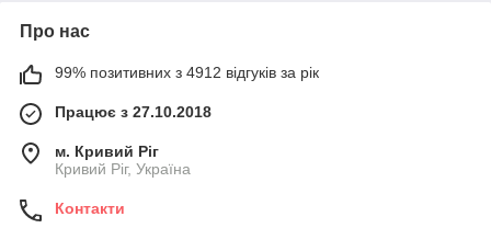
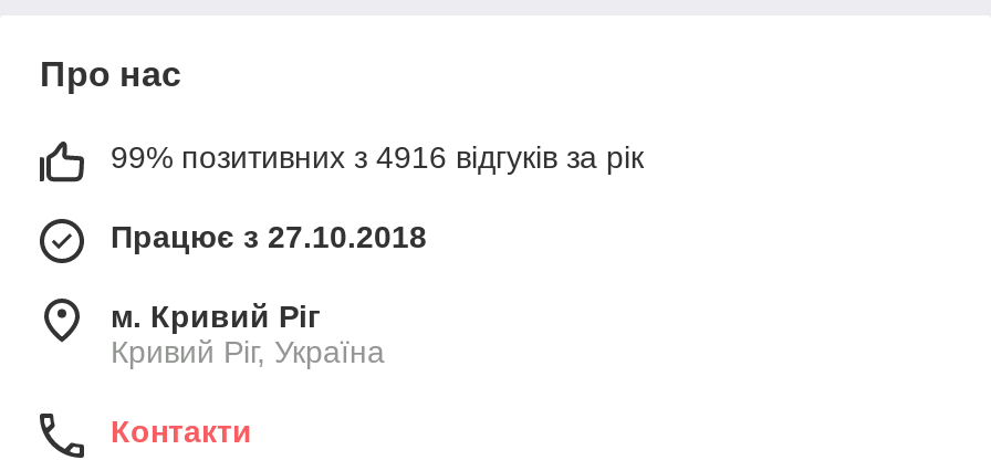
[55,64,319,81] 99% позитивних з 4912 відгуків за рік -> [111,140,644,175] 99% позитивних з 4916 відгуків за рік

